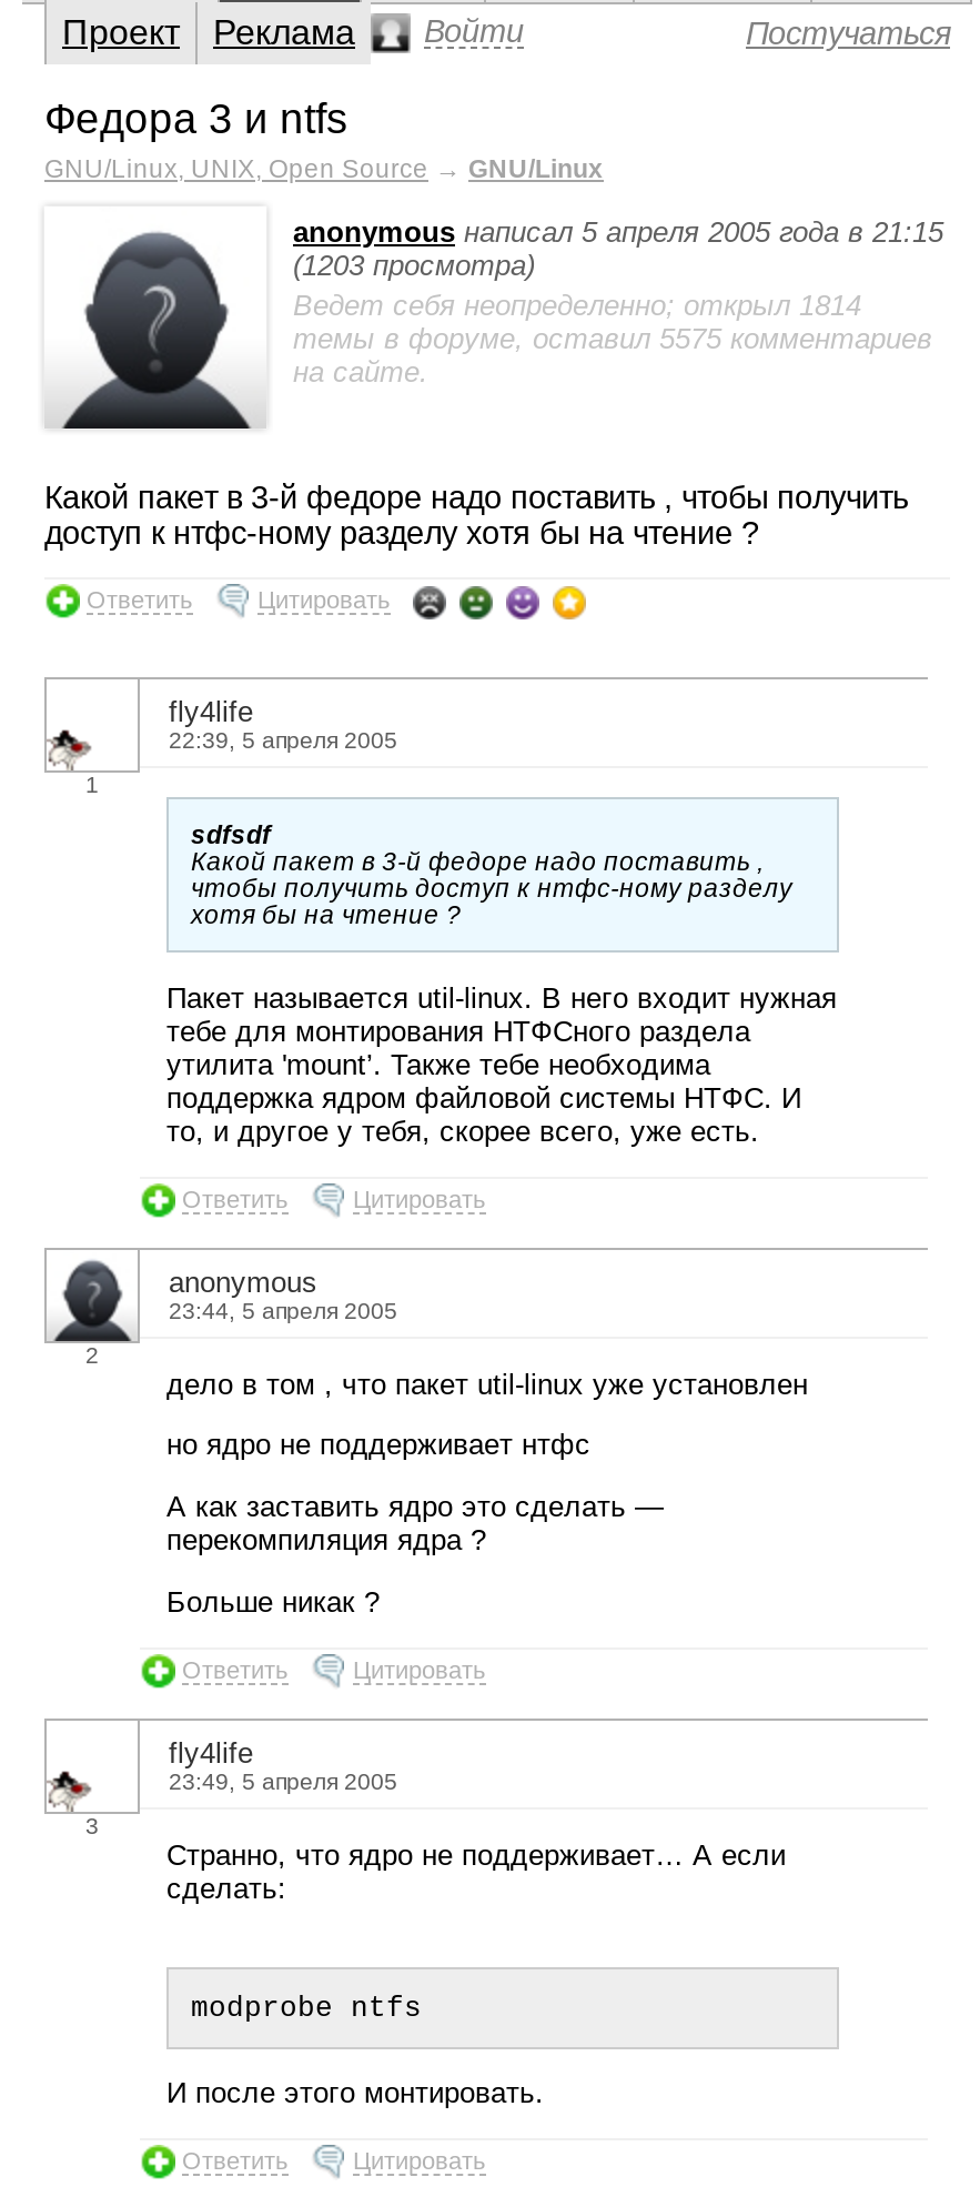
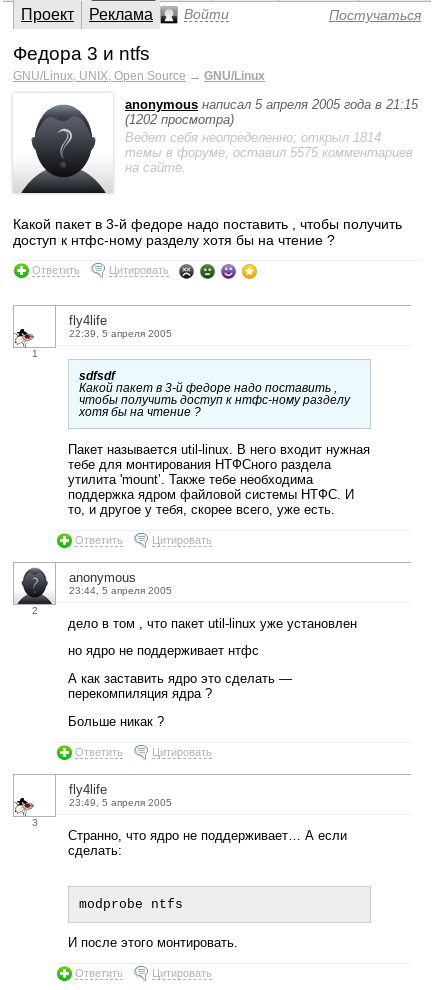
[293,249,535,282] (1203 просмотра) -> [125,112,234,127] (1202 просмотра)

